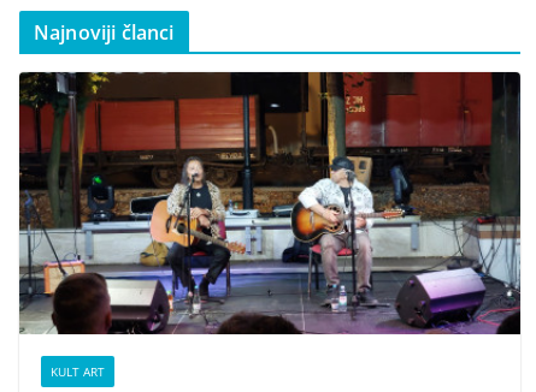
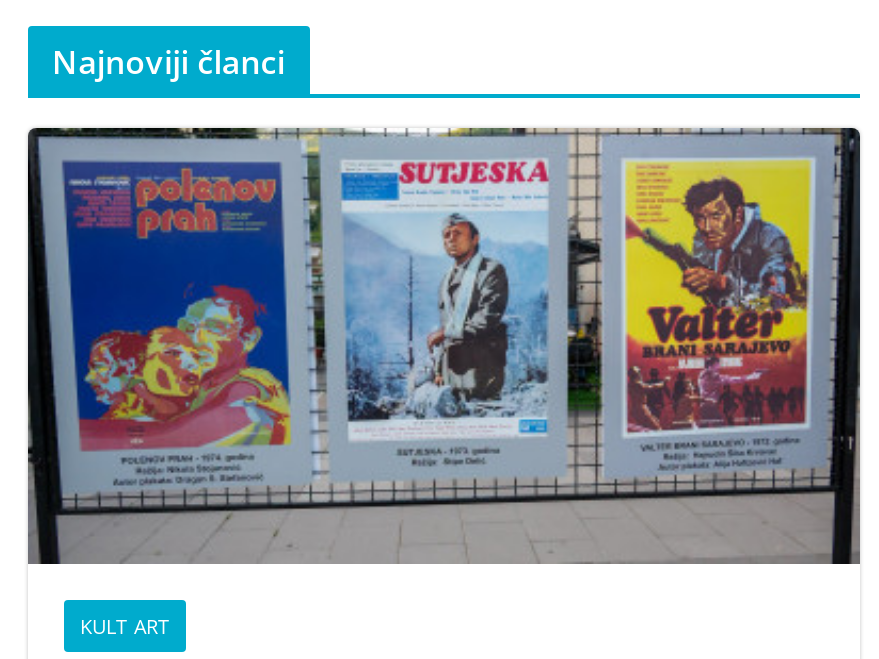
[19,71,520,334] [image] -> [28,126,862,566] [image]

